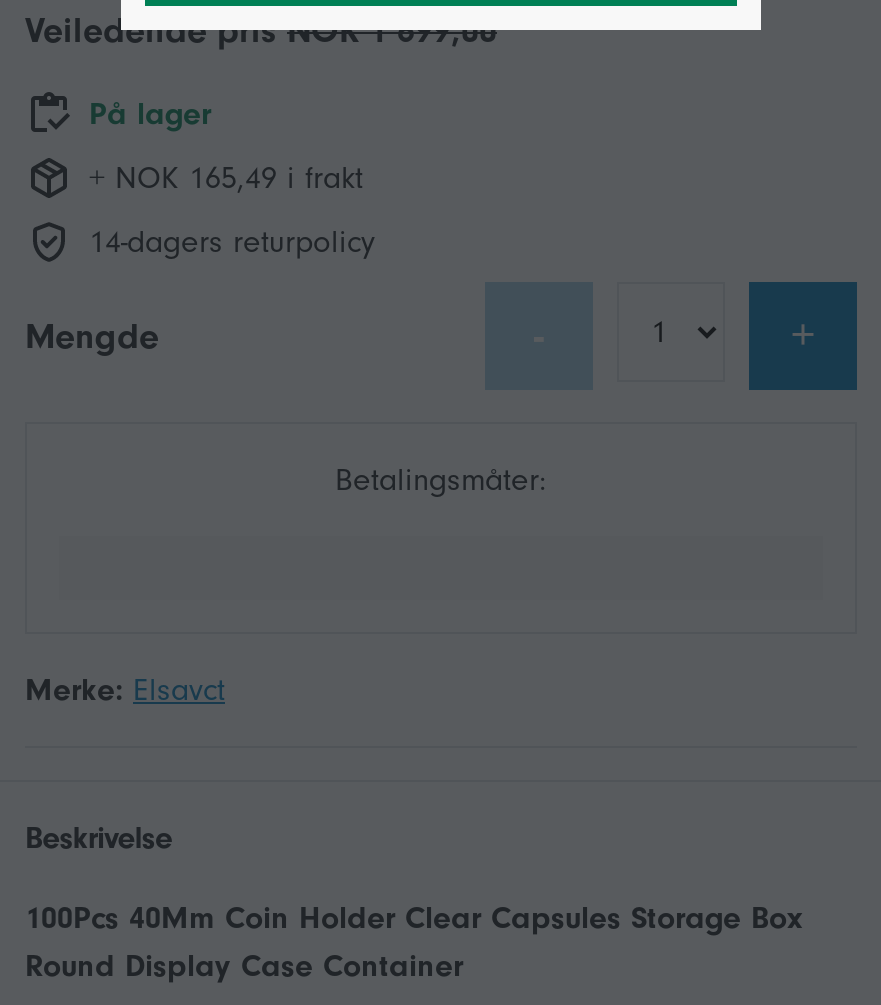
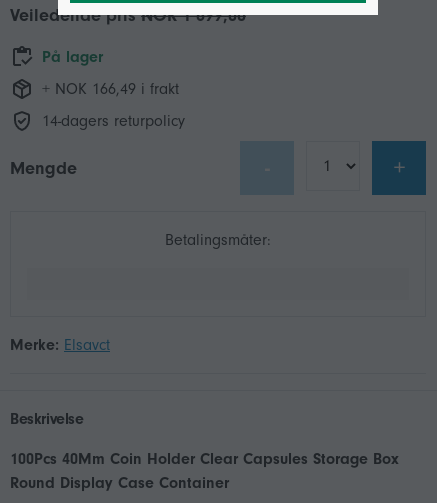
[89,160,363,196] + NOK 165,49 i frakt -> [42,80,179,98] + NOK 166,49 i frakt

